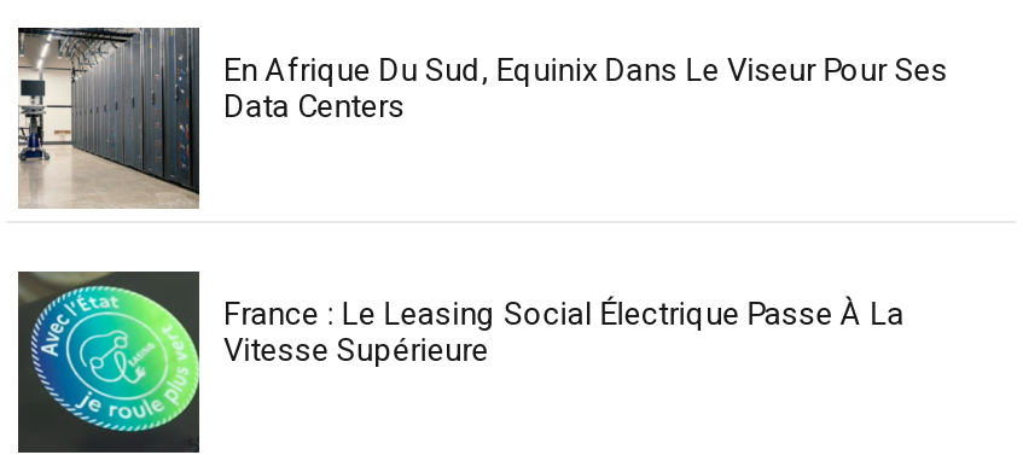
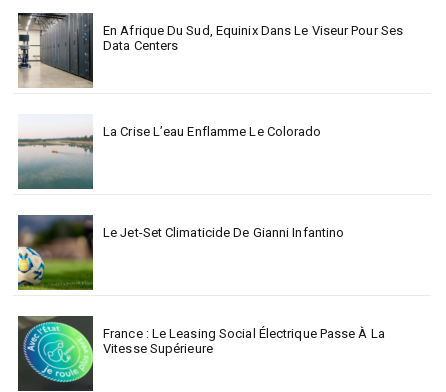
none -> [17,124,321,190] [image] | La Crise L’eau Enflamme Le Colorado
none -> [18,214,344,290] [image] | Le Jet-Set Climaticide De Gianni Infantino

